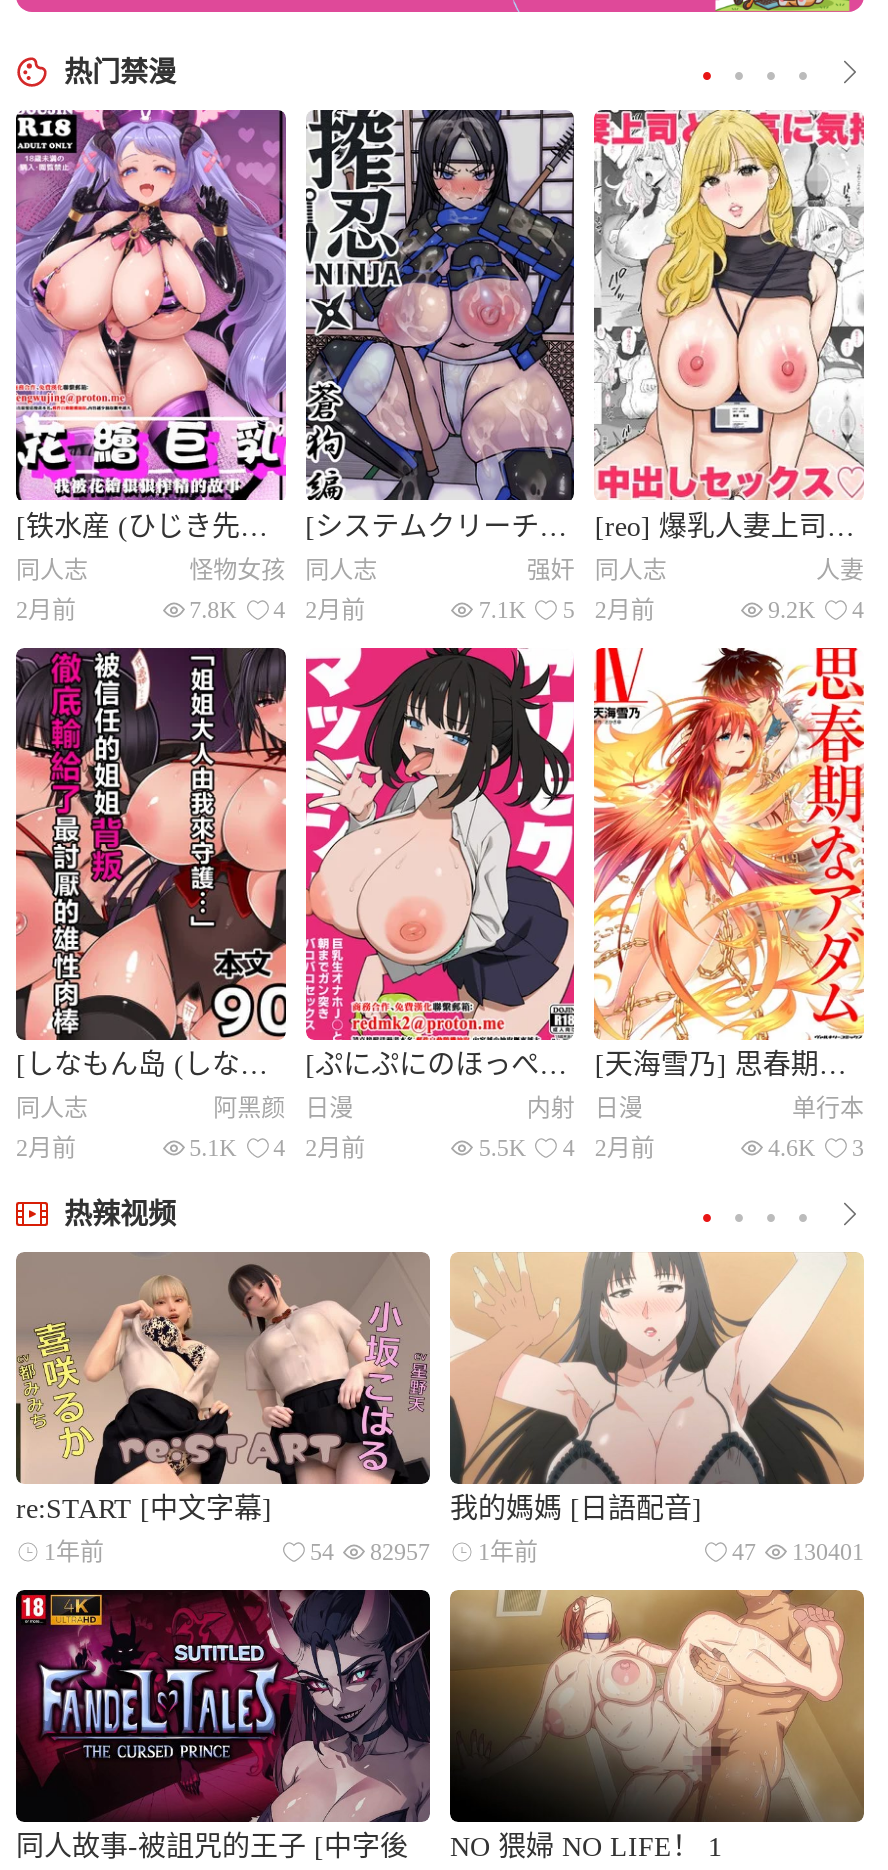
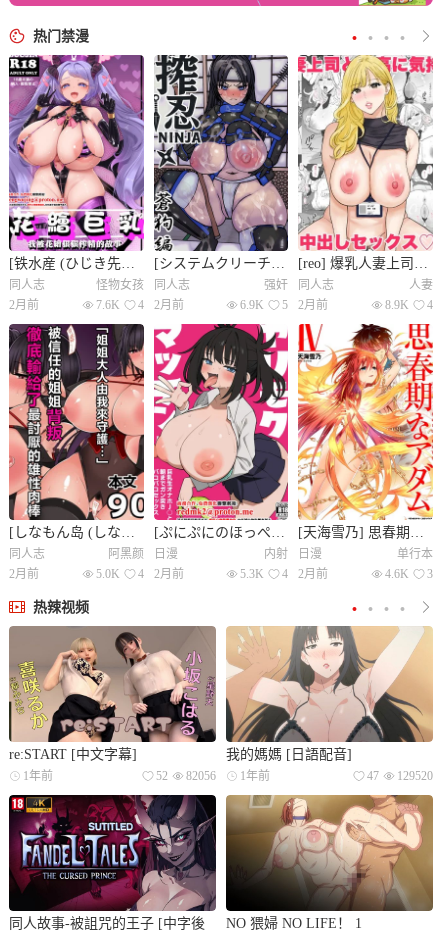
[189,595,365,623] 7.8K 4 2月前 -> [96,298,184,312] 7.6K 4 2月前
[479,595,655,623] 7.1K 5 2月前 -> [240,298,328,312] 6.9K 5 2月前
[768,595,816,623] 9.2K -> [385,298,409,312] 8.9K
[189,1133,365,1161] 5.1K 4 2月前 -> [96,566,184,580] 5.0K 4 2月前
[479,1133,655,1161] 5.5K 4 2月前 -> [240,566,328,580] 5.3K 4 2月前
[310,1538,334,1566] 54 -> [156,769,168,783] 52
[370,1538,430,1566] 82957 -> [186,769,216,783] 82056
[792,1538,864,1566] 130401 -> [397,769,433,783] 129520

